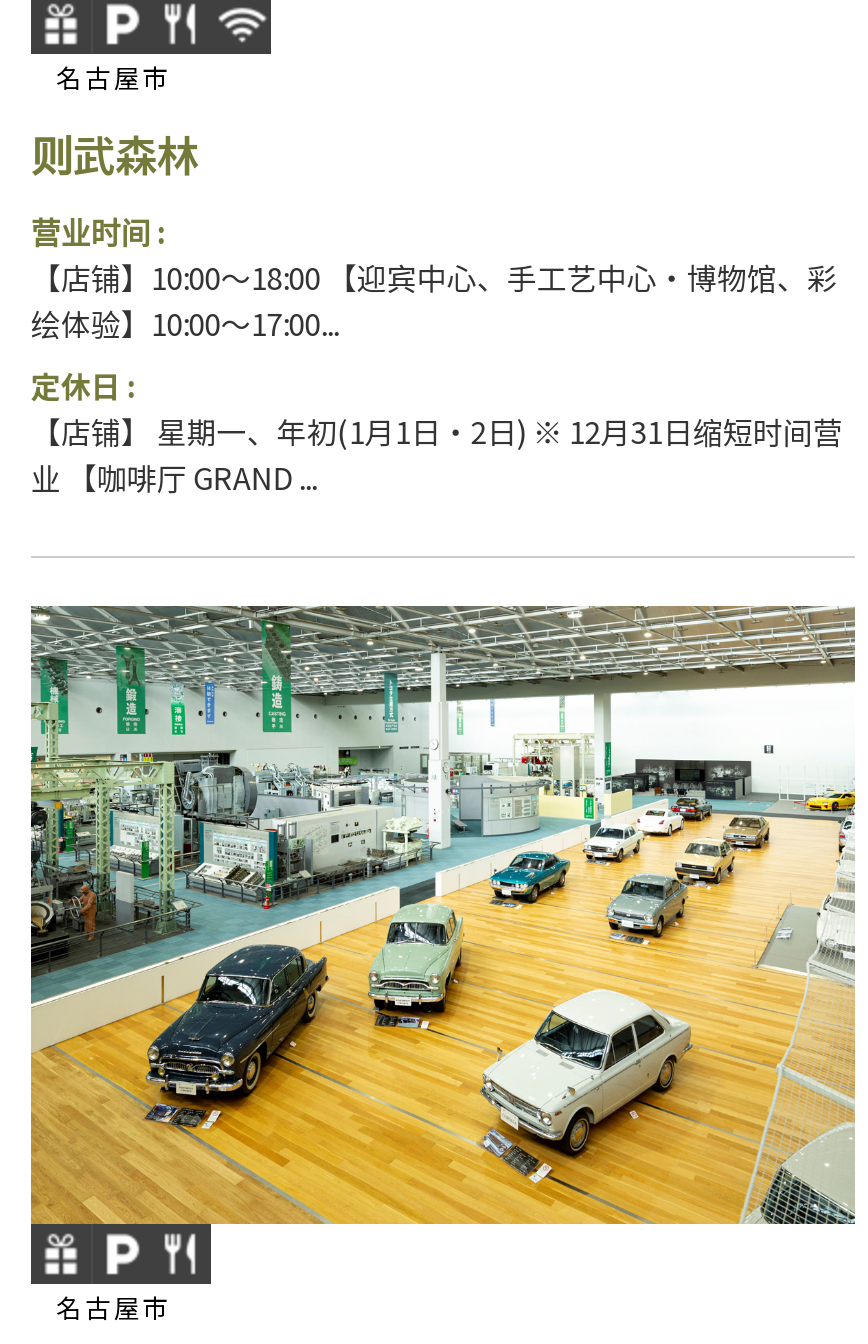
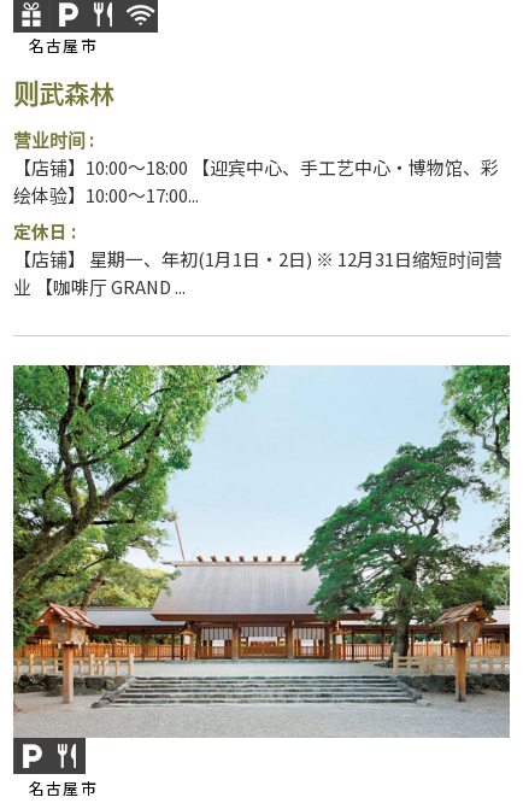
[29,604,857,1286] [image] -> [12,364,511,774] [image]

